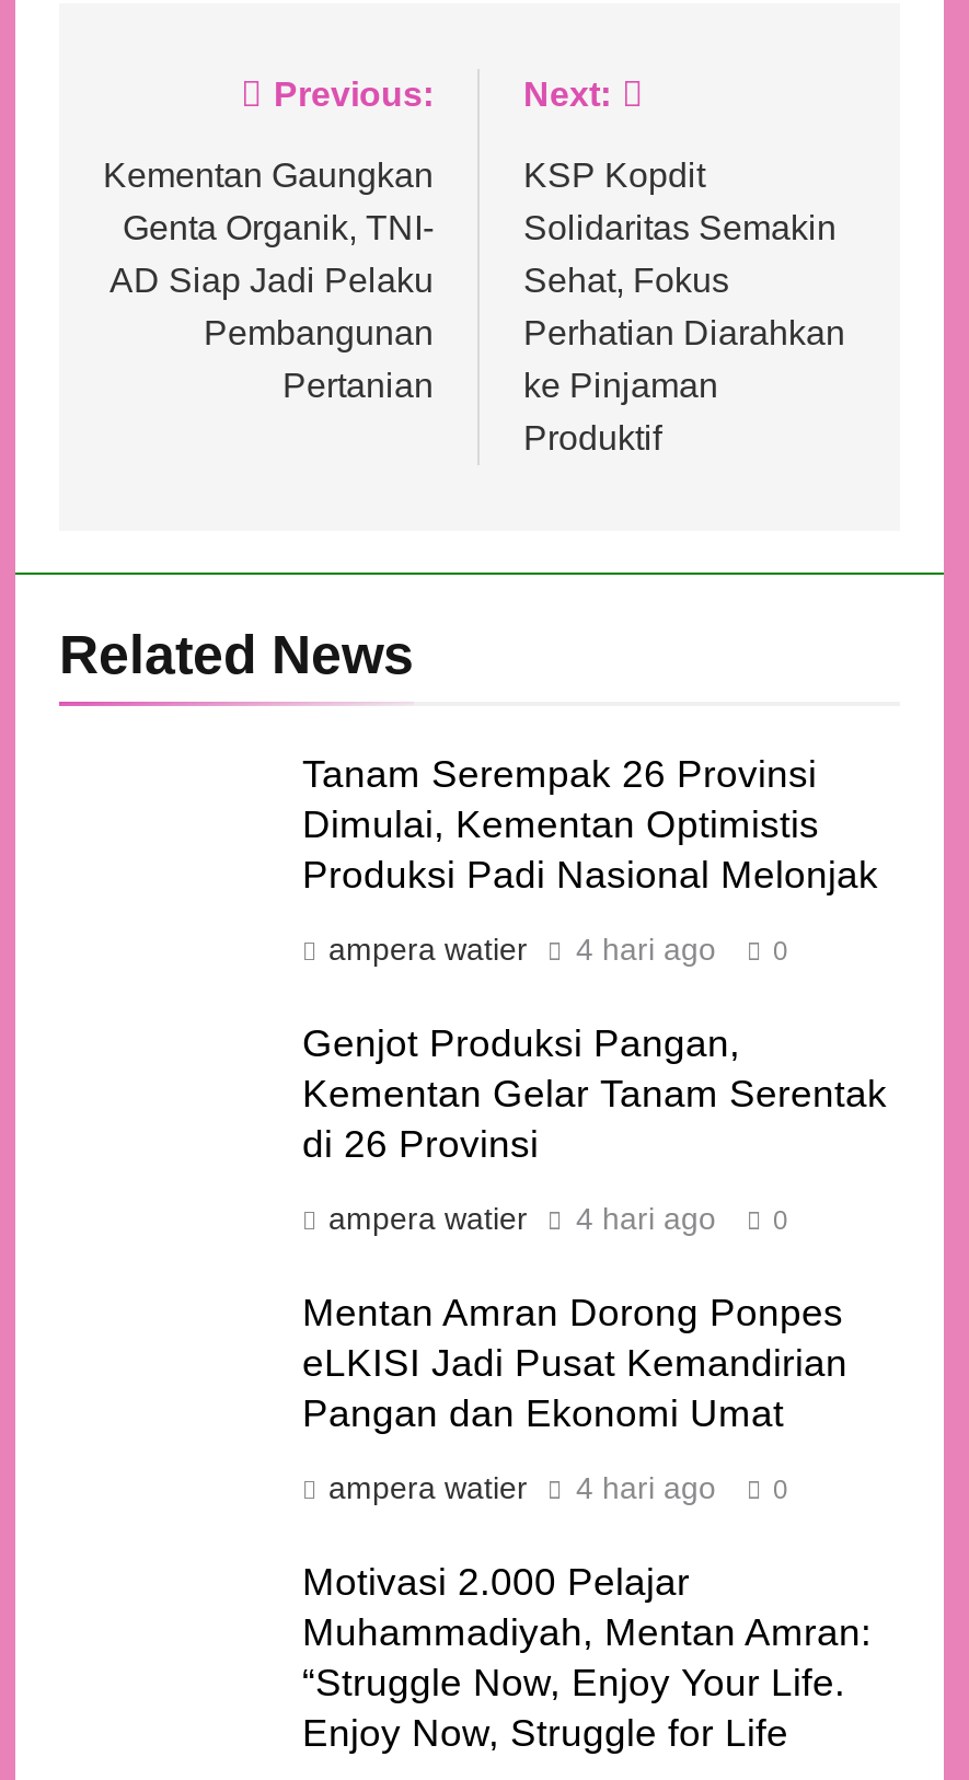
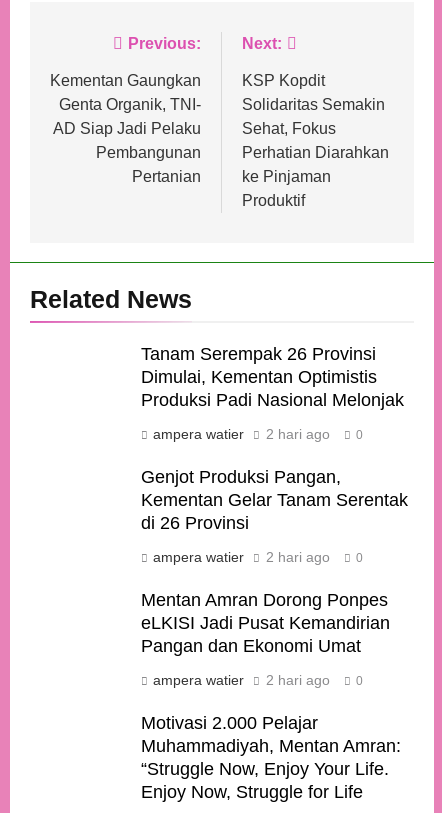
[328,932,788,967] ampera watier 4 hari ago 0 -> [153,426,363,442] ampera watier 2 hari ago 0
[328,1201,788,1236] ampera watier 4 hari ago 0 -> [153,549,363,565] ampera watier 2 hari ago 0
[328,1471,788,1506] ampera watier 4 hari ago 0 -> [153,672,363,688] ampera watier 2 hari ago 0

